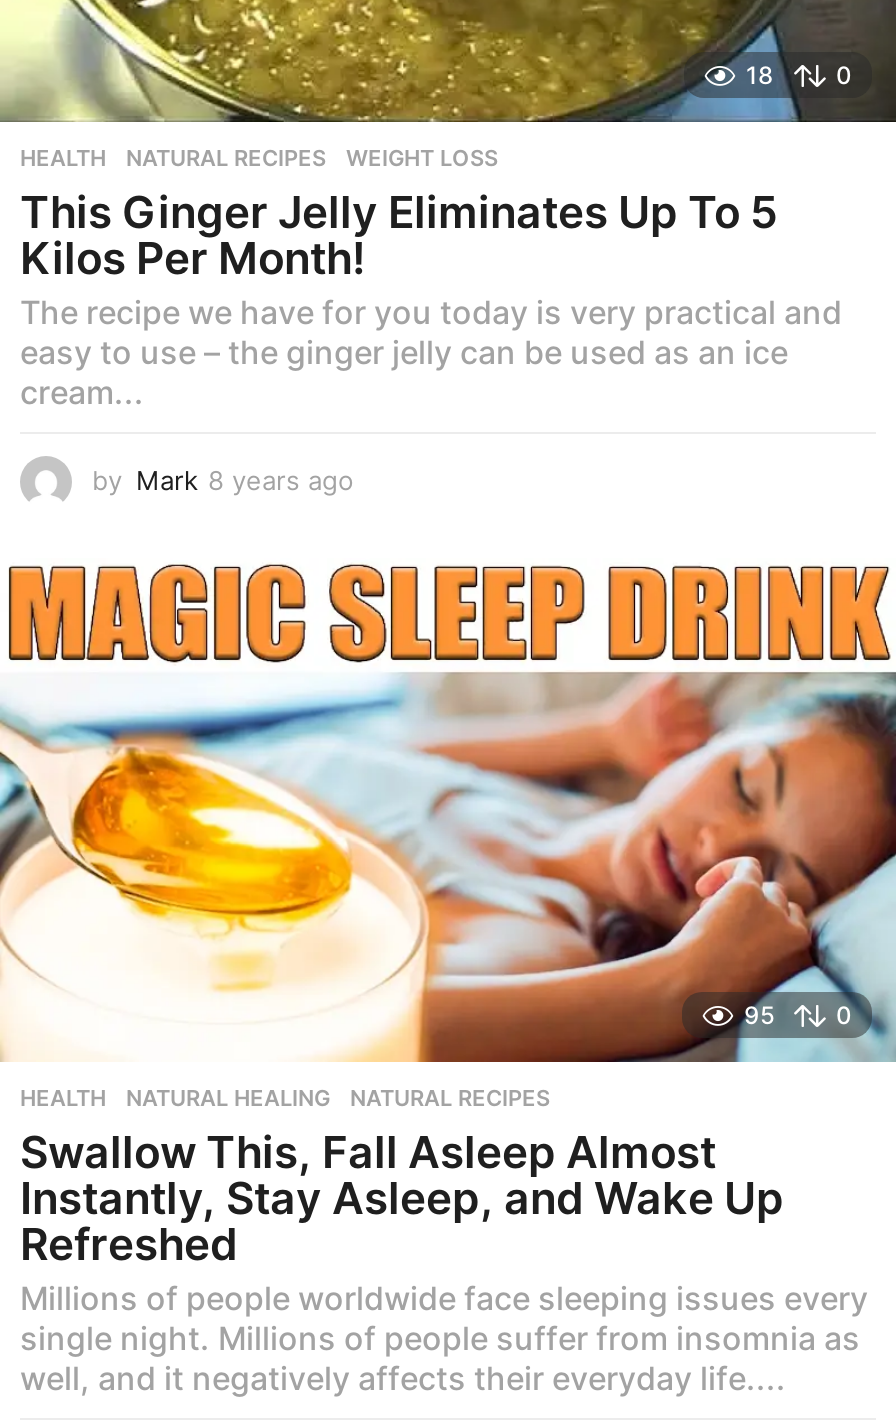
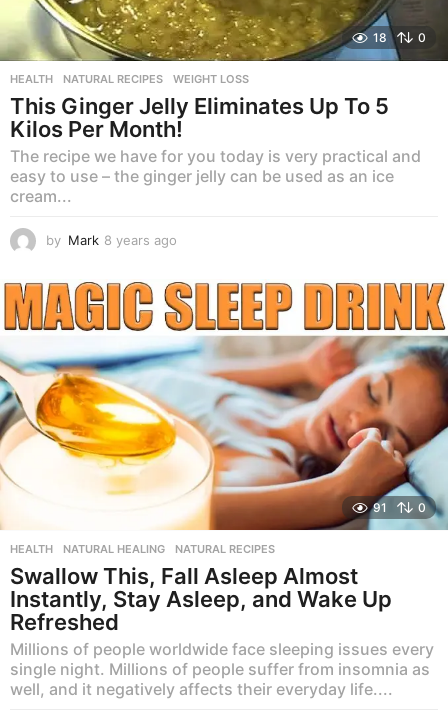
[744,1000,774,1030] 95 -> [373,500,387,515] 91

